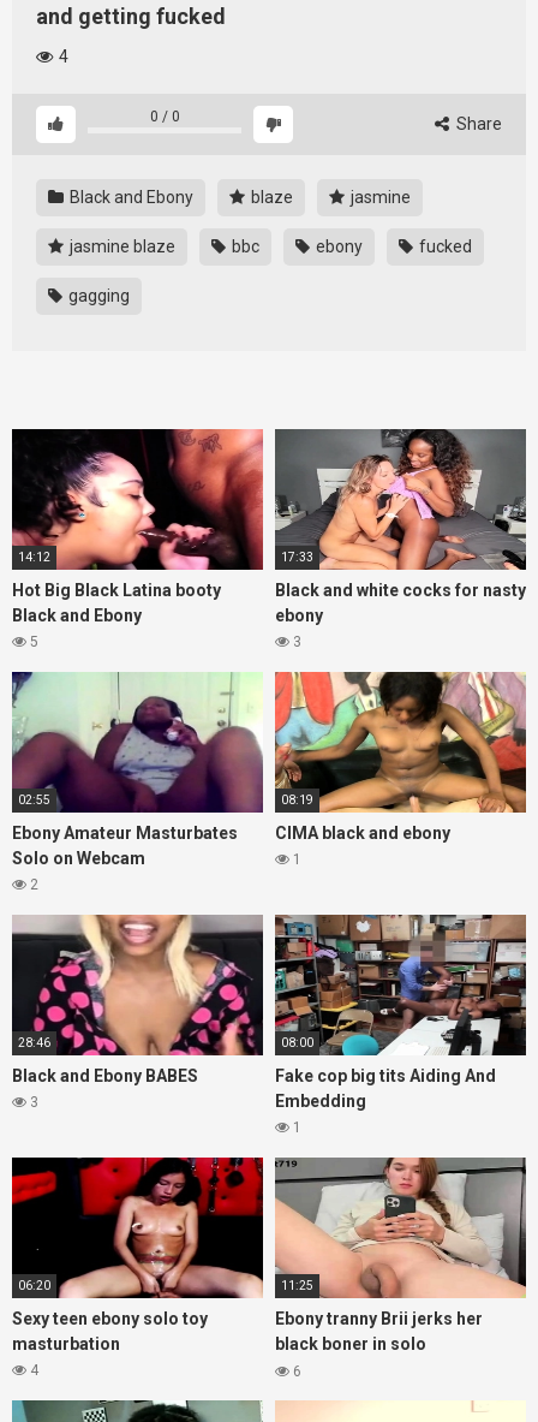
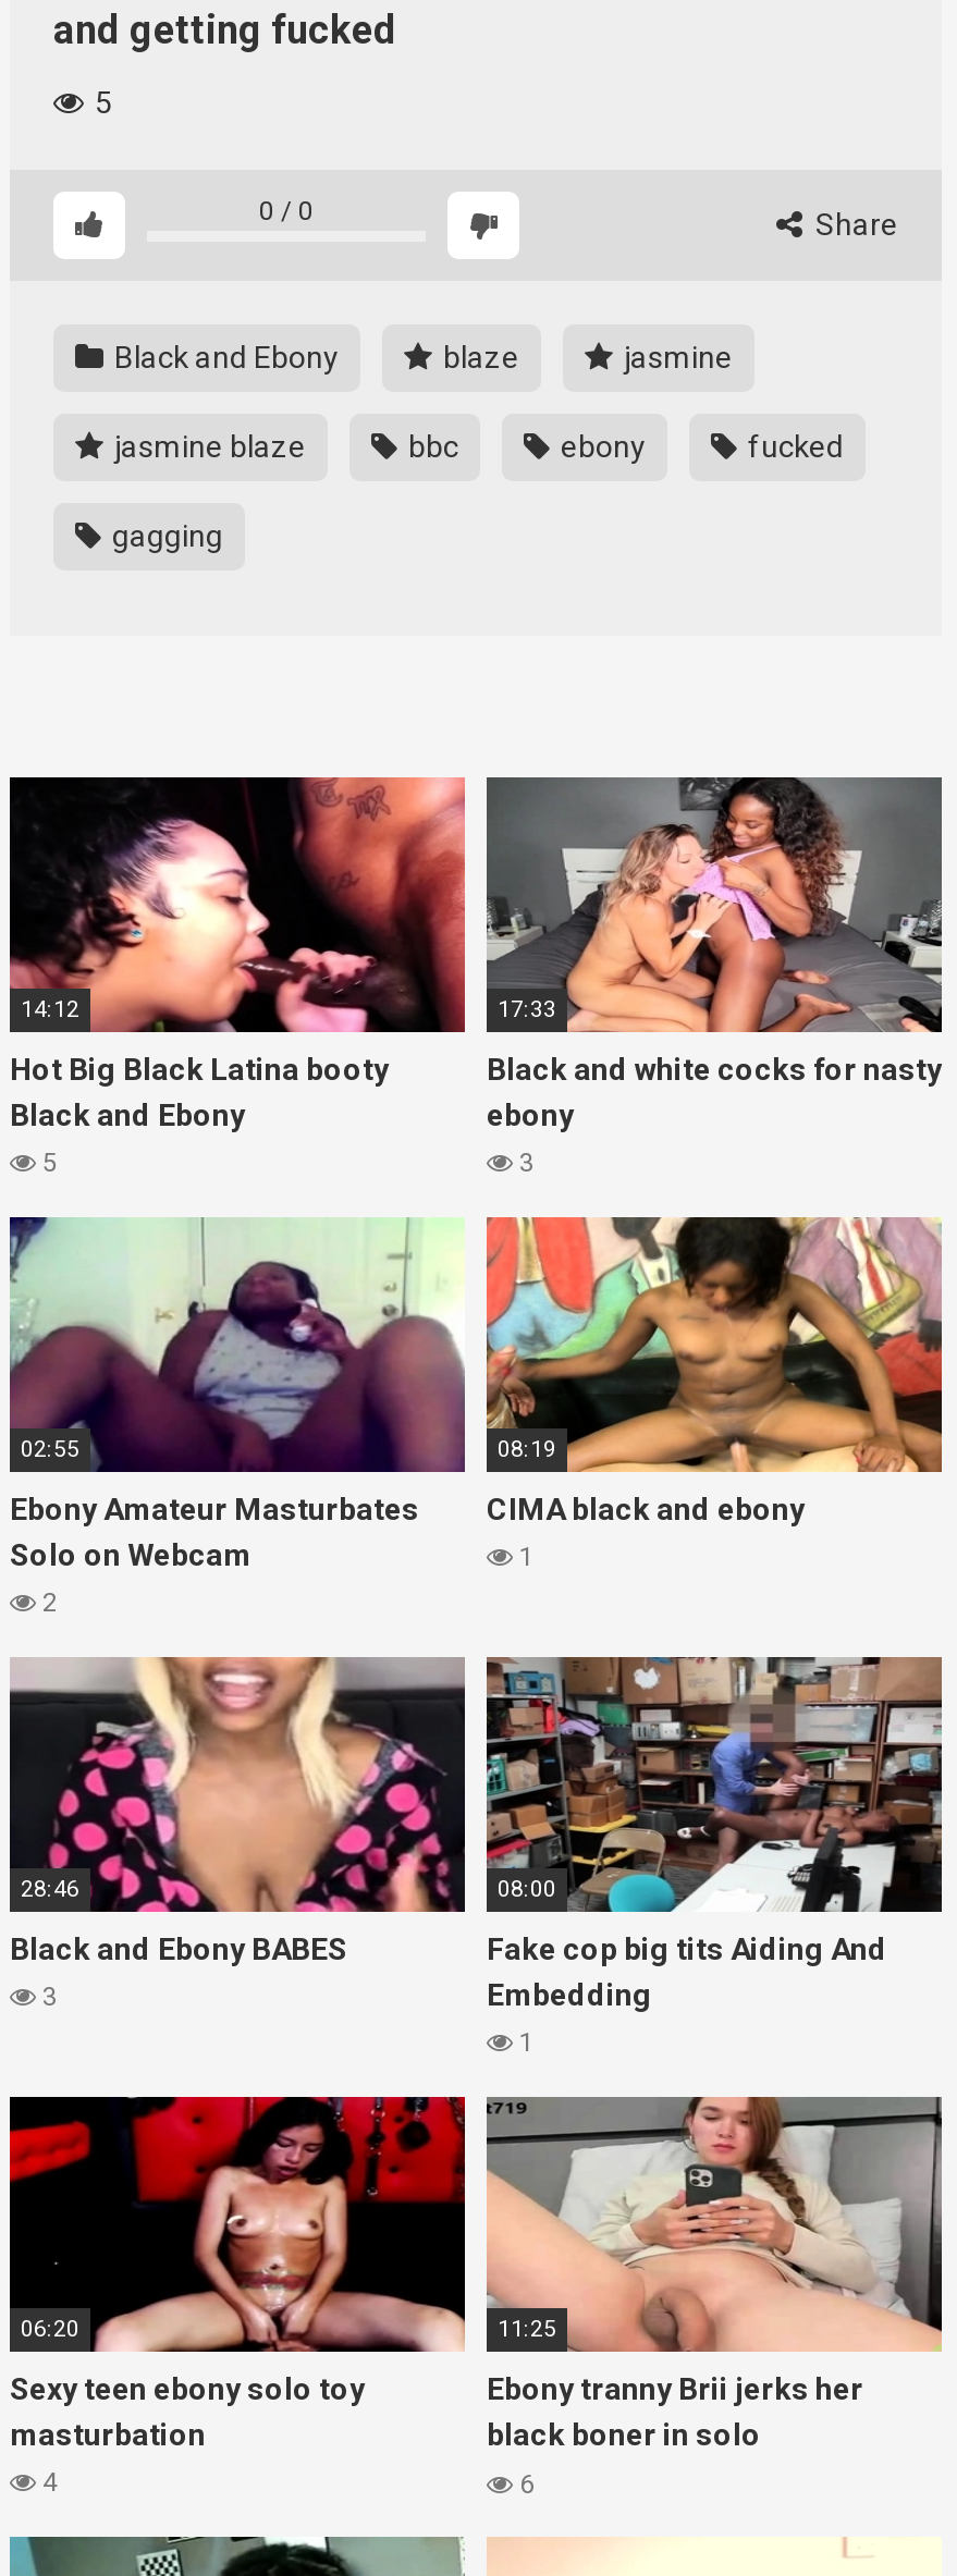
[55,47,68,66] 4 -> [88,84,112,119] 5

